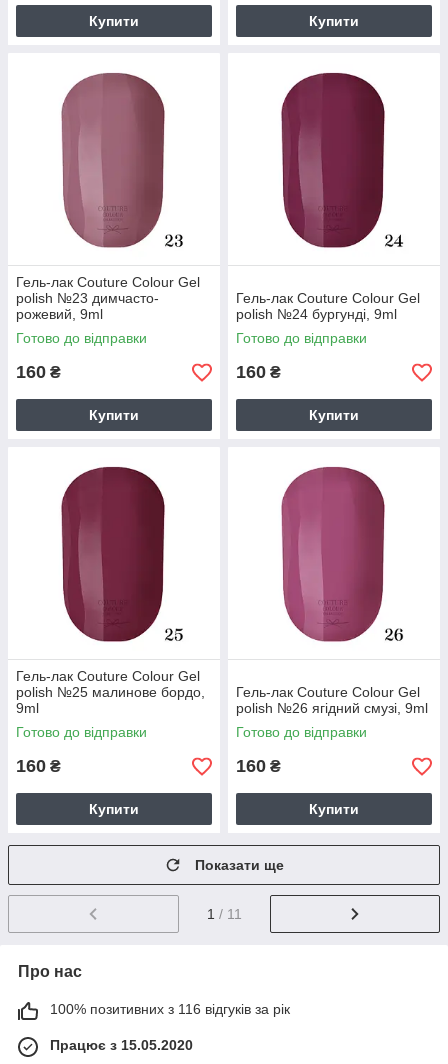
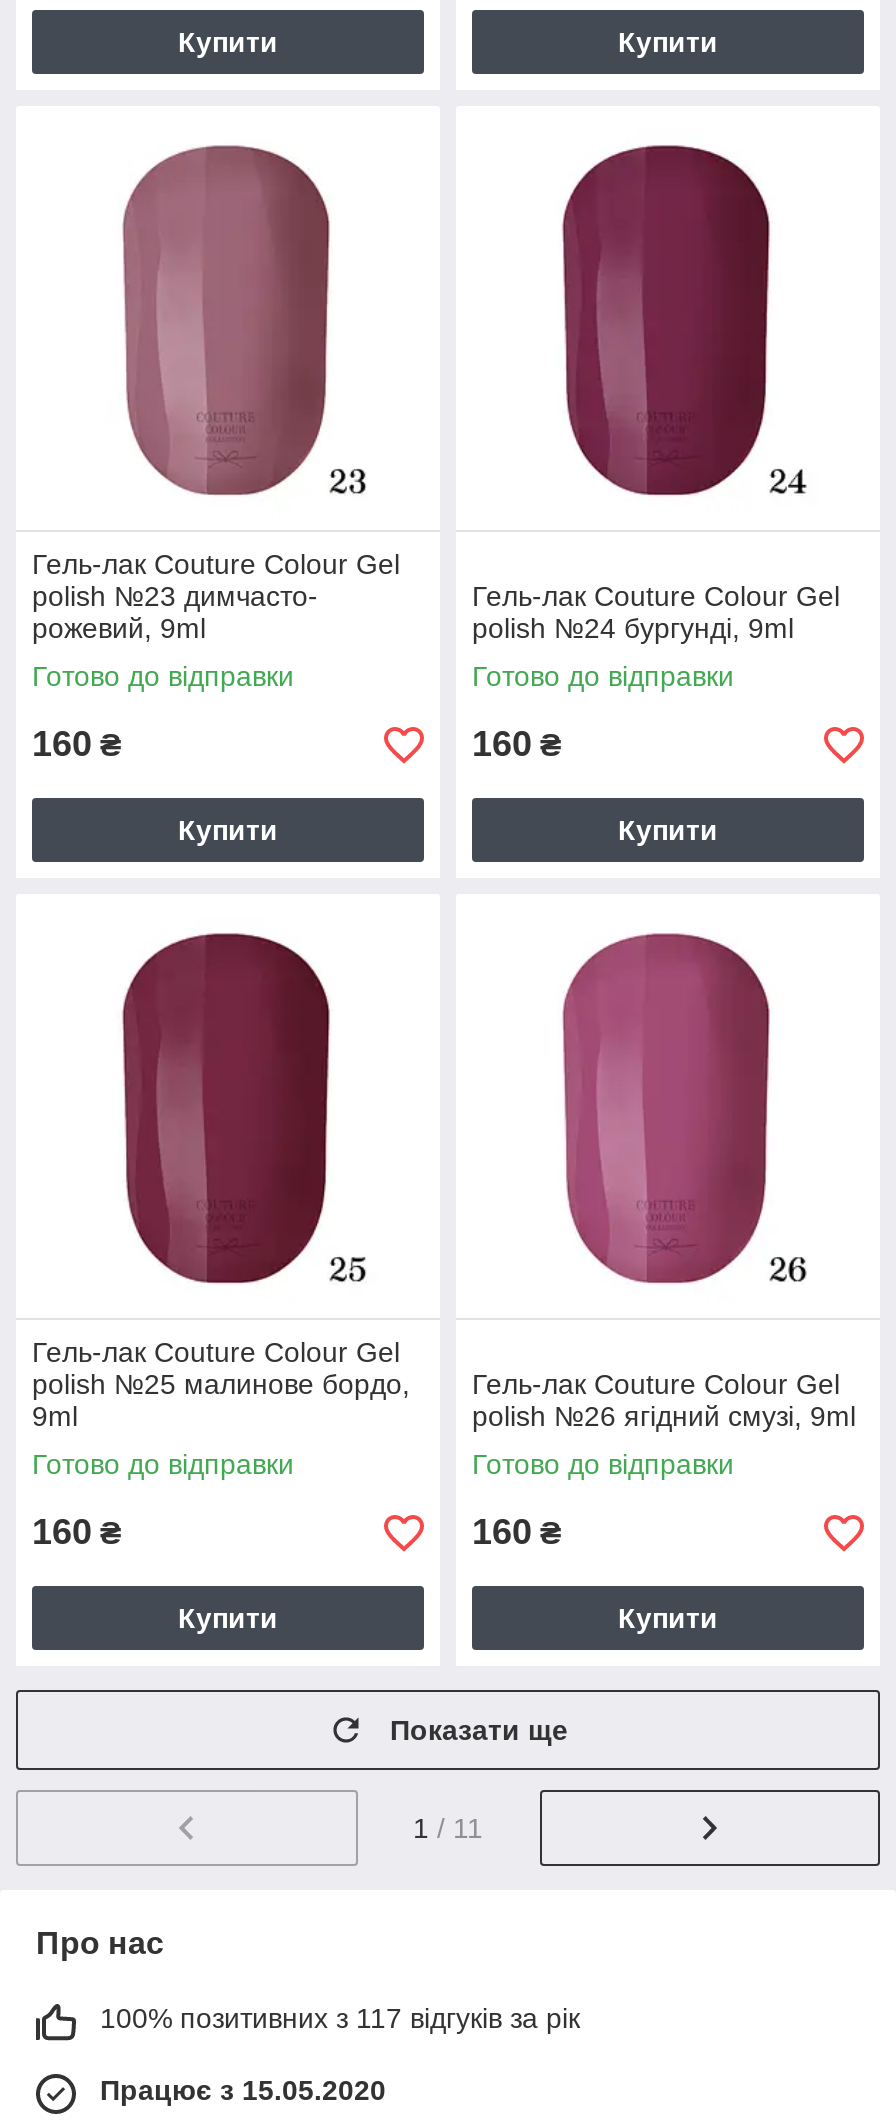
[50,1001,290,1017] 100% позитивних з 116 відгуків за рік -> [100,2002,580,2034] 100% позитивних з 117 відгуків за рік

